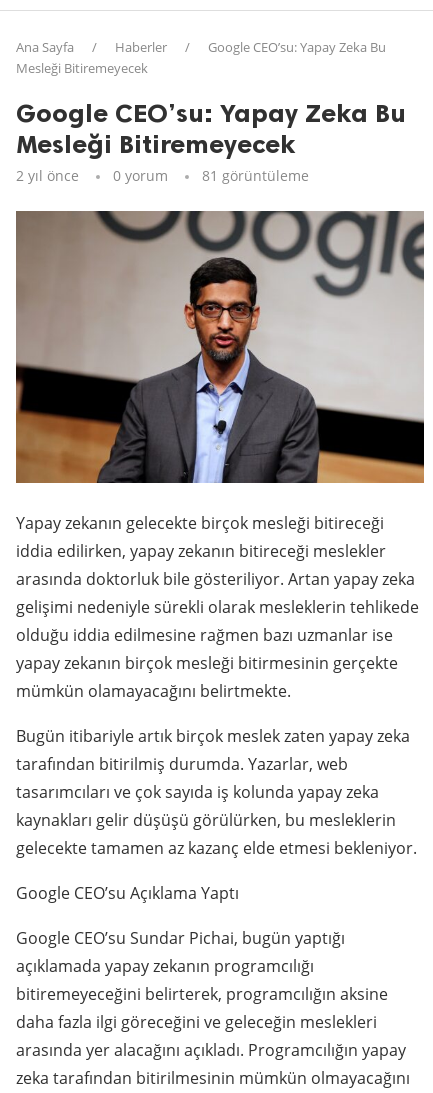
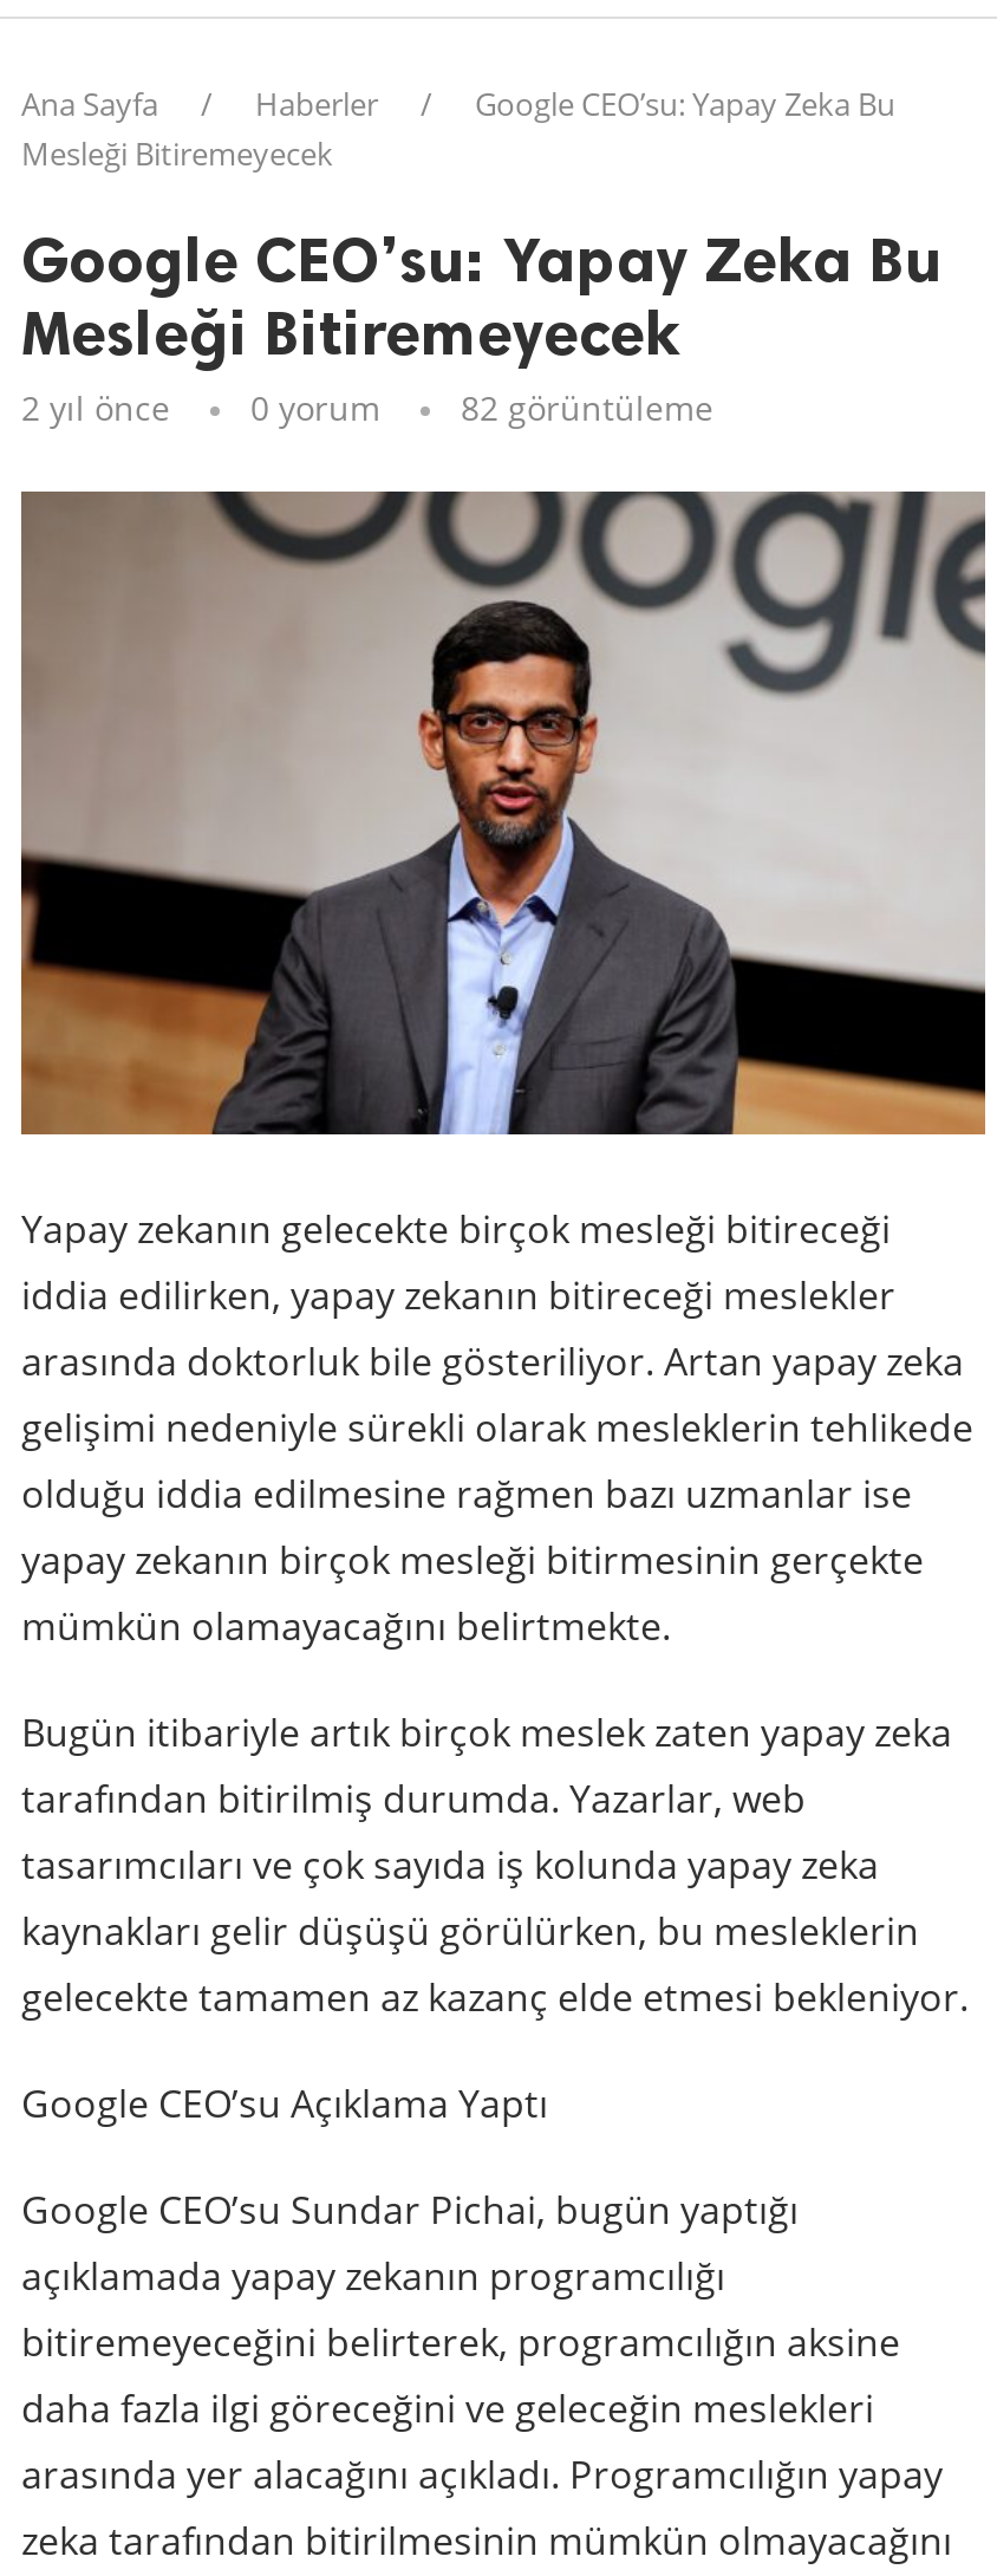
[16,166,309,185] 2 yıl önce 0 yorum 81 görüntüleme -> [21,385,713,430] 2 yıl önce 0 yorum 82 görüntüleme

